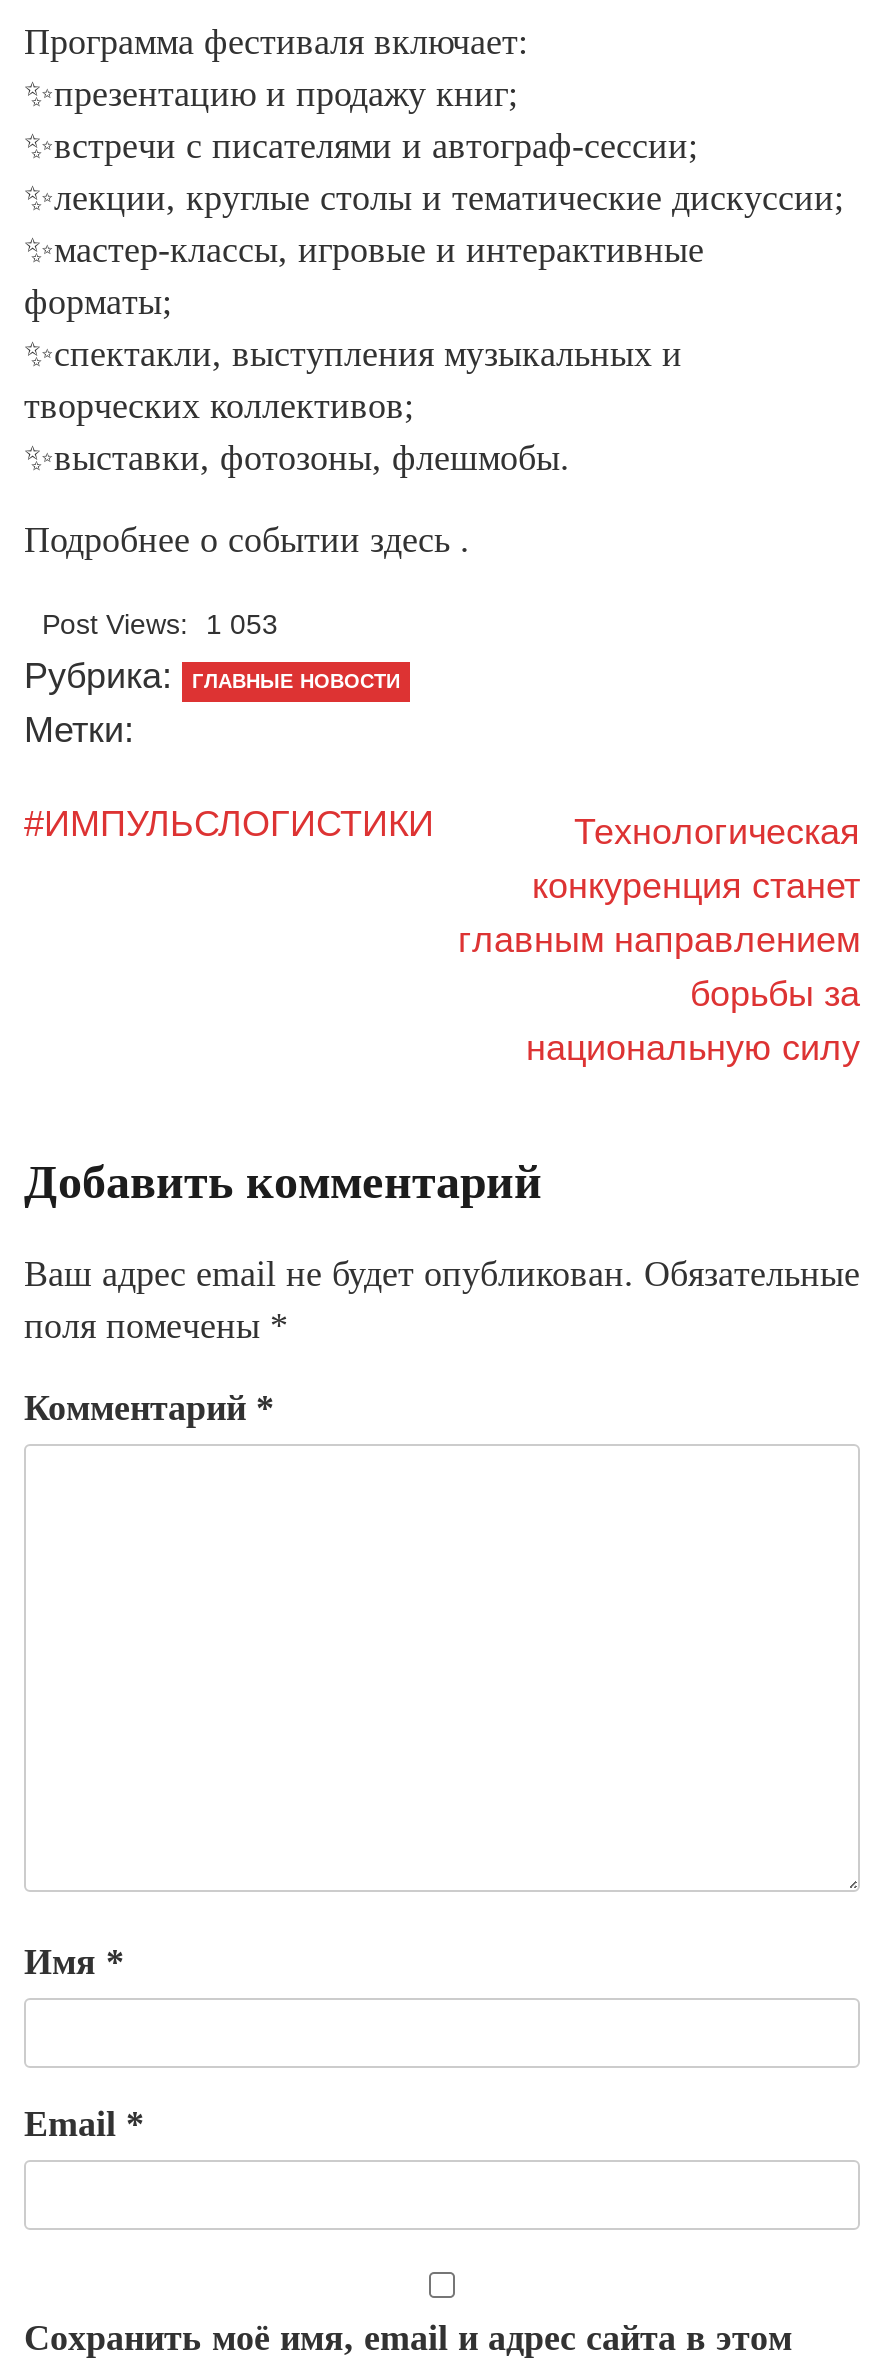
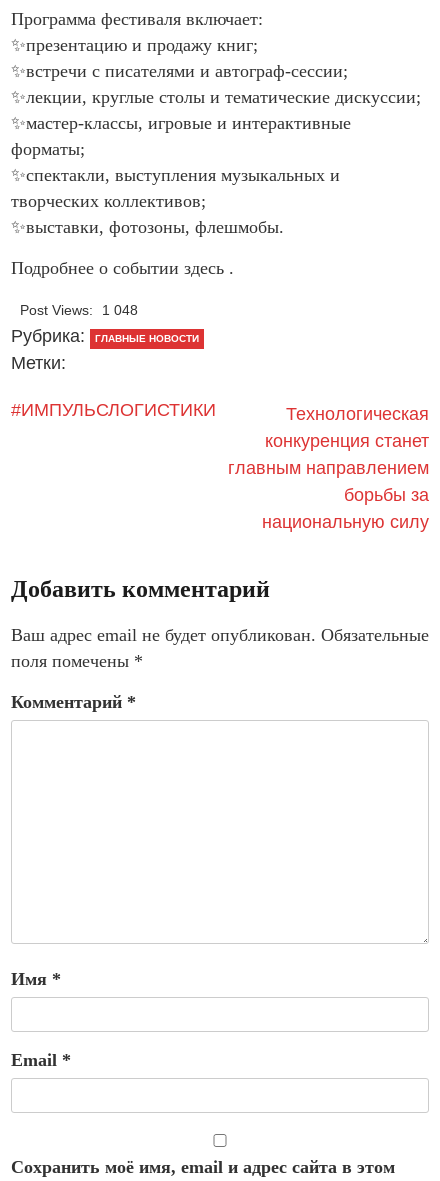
[42,607,278,639] Post Views: 1 053 -> [20,302,138,318] Post Views: 1 048

